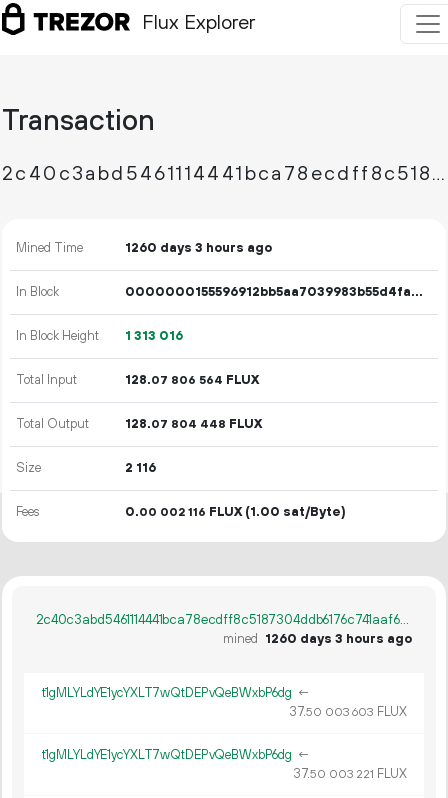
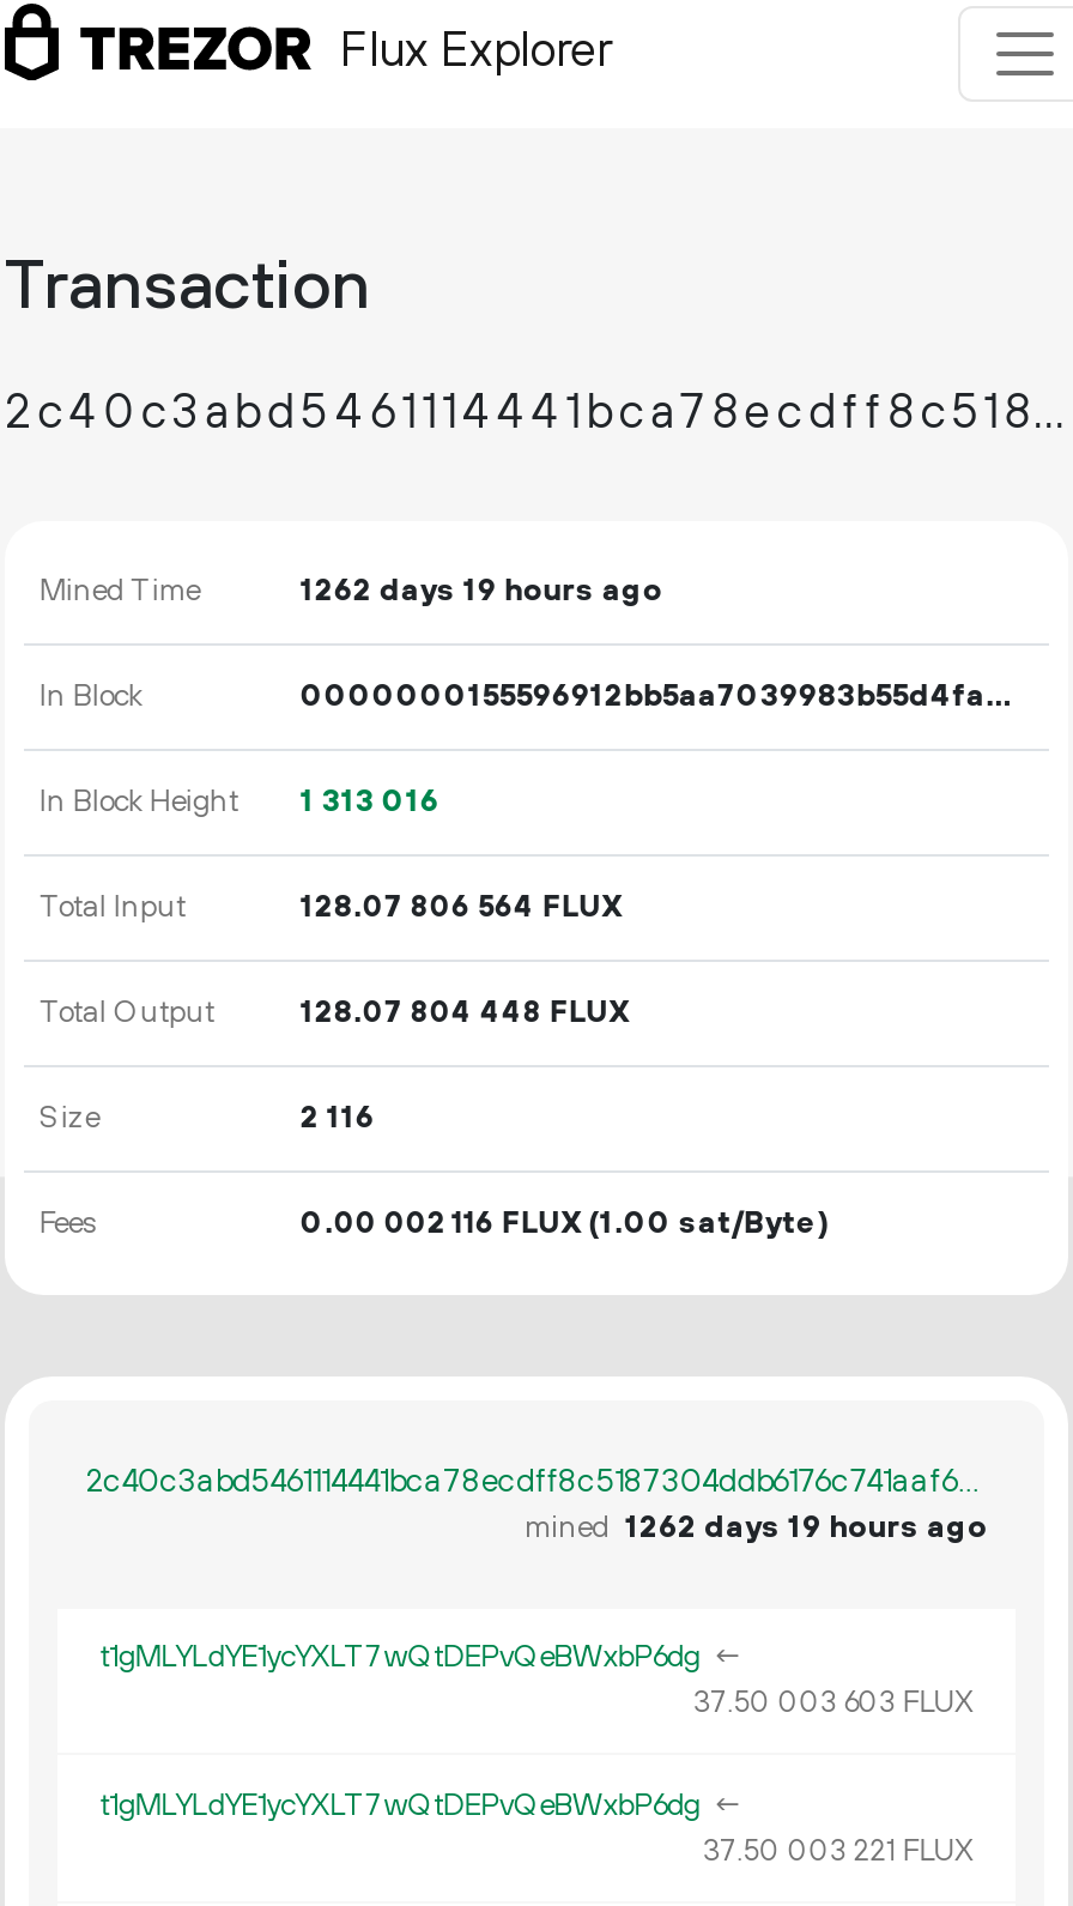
[125,240,272,256] 1260 days 3 hours ago -> [300,571,662,610] 1262 days 19 hours ago
[223,631,412,647] mined 1260 days 3 hours ago -> [525,1508,987,1547] mined 1262 days 19 hours ago

